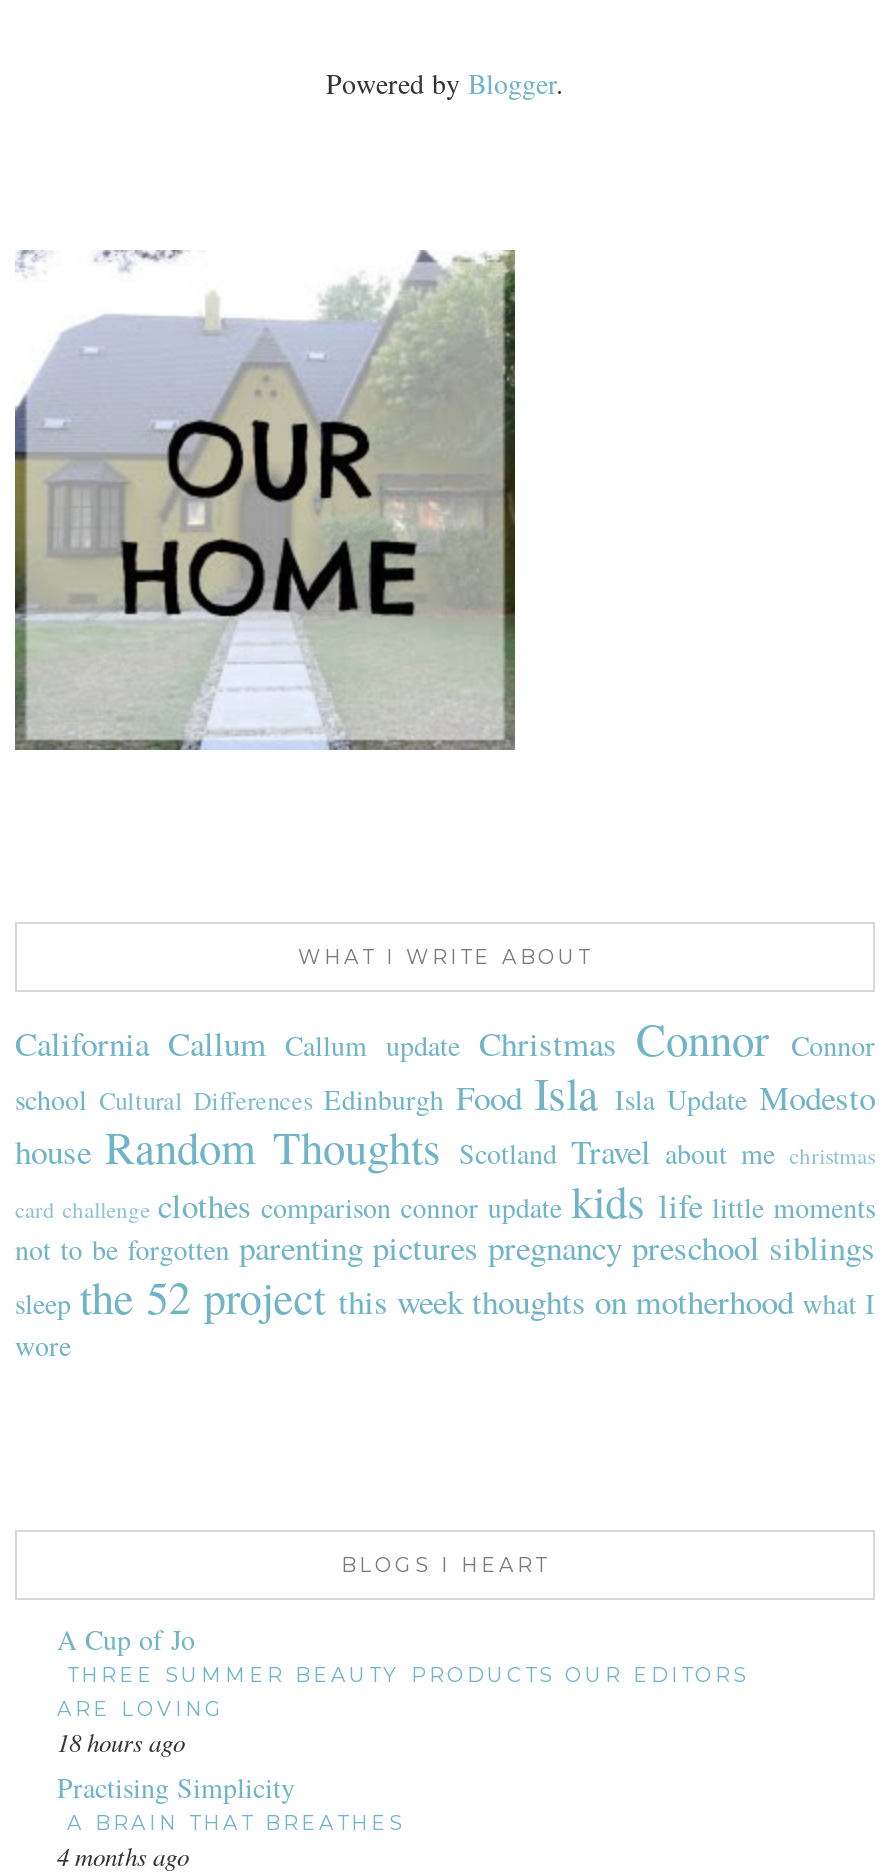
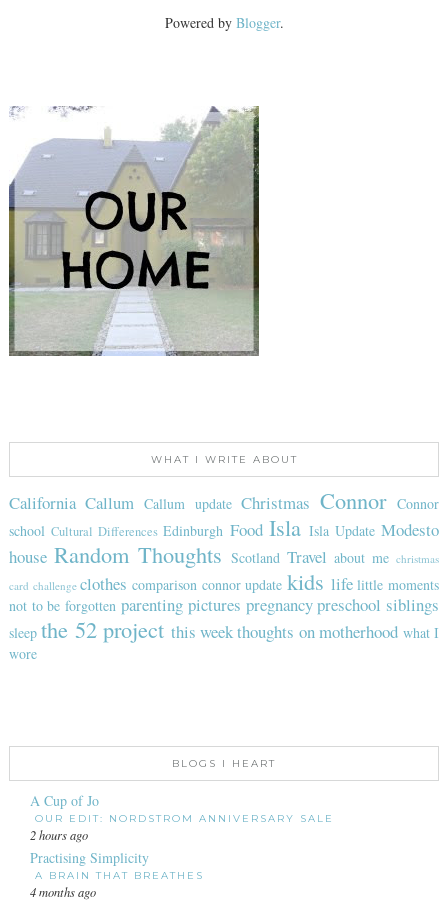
[57,1662,749,1758] THREE SUMMER BEAUTY PRODUCTS OUR EDITORS | ARE LOVING | 18 hours ago -> [30,812,334,843] OUR EDIT: NORDSTROM ANNIVERSARY SALE | 2 hours ago

